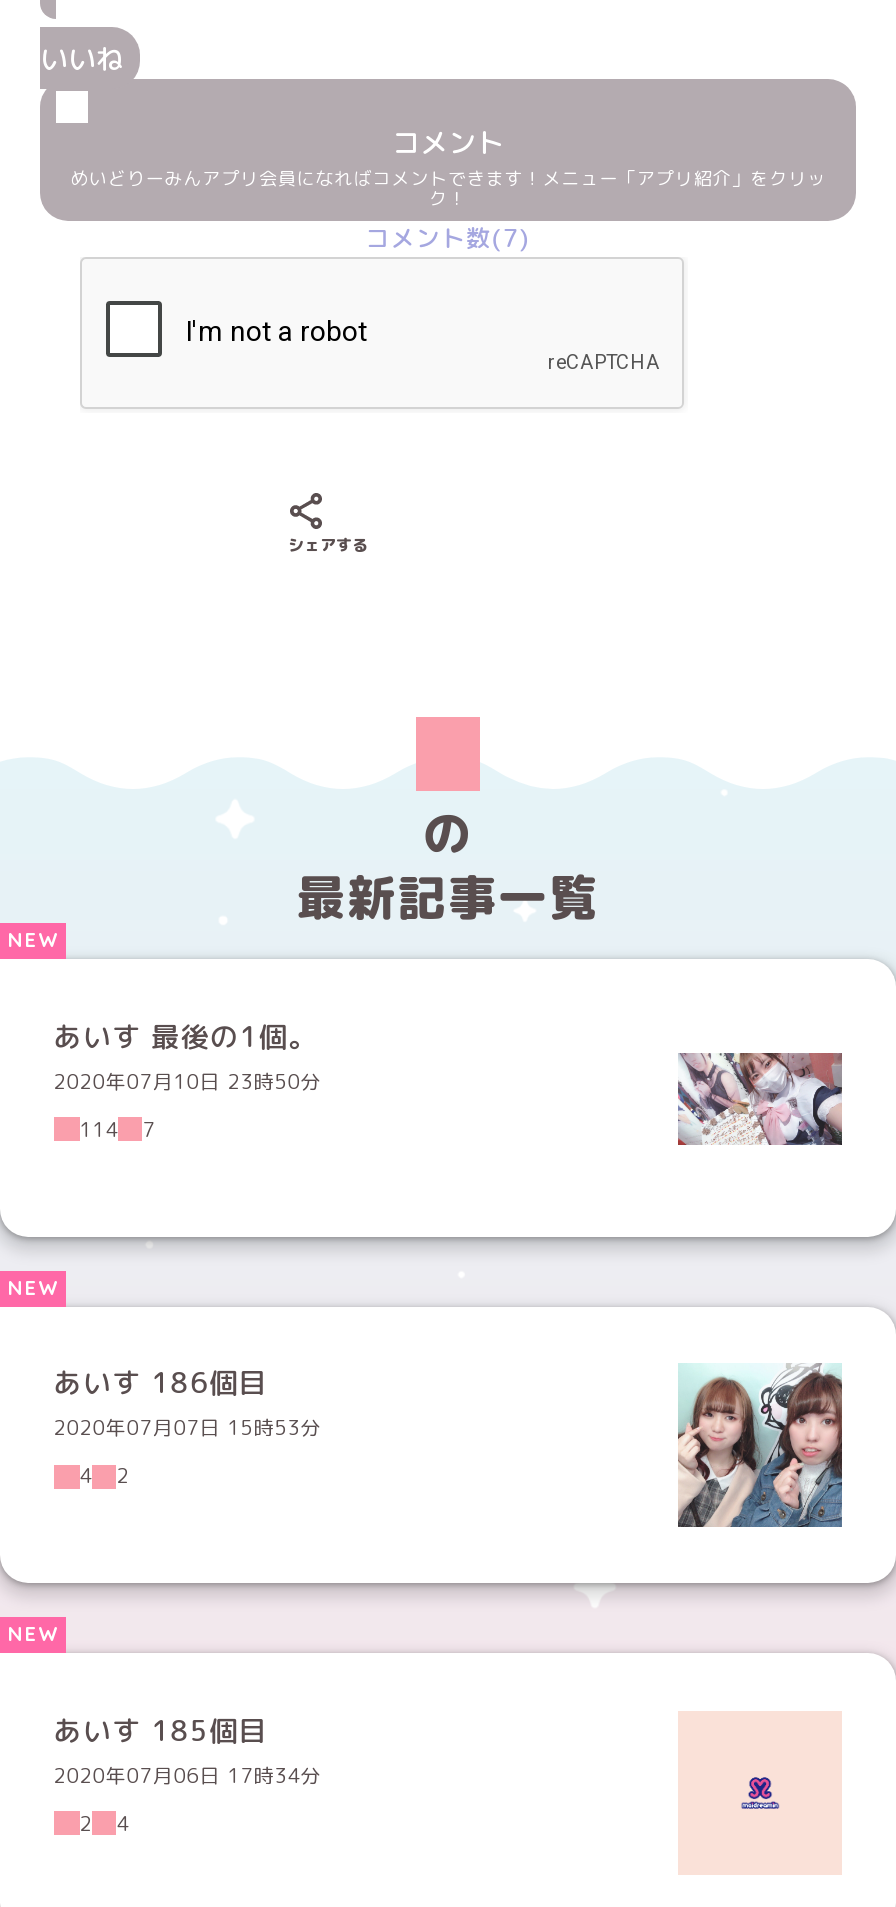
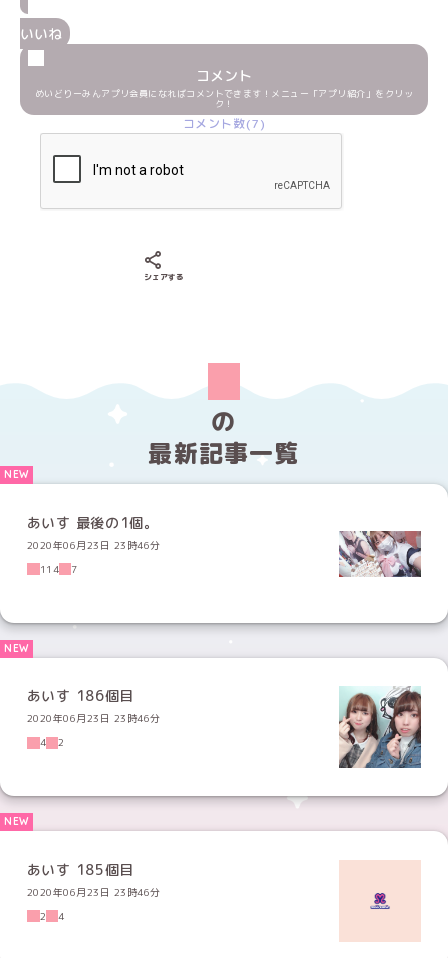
[53,1067,321,1095] 2020年07月10日 23時50分 -> [27,538,161,552] 2020年06月23日 23時46分
[53,1414,321,1442] 2020年07月07日 15時53分 -> [27,711,161,725] 2020年06月23日 23時46分
[53,1761,321,1789] 2020年07月06日 17時34分 -> [27,885,161,899] 2020年06月23日 23時46分

